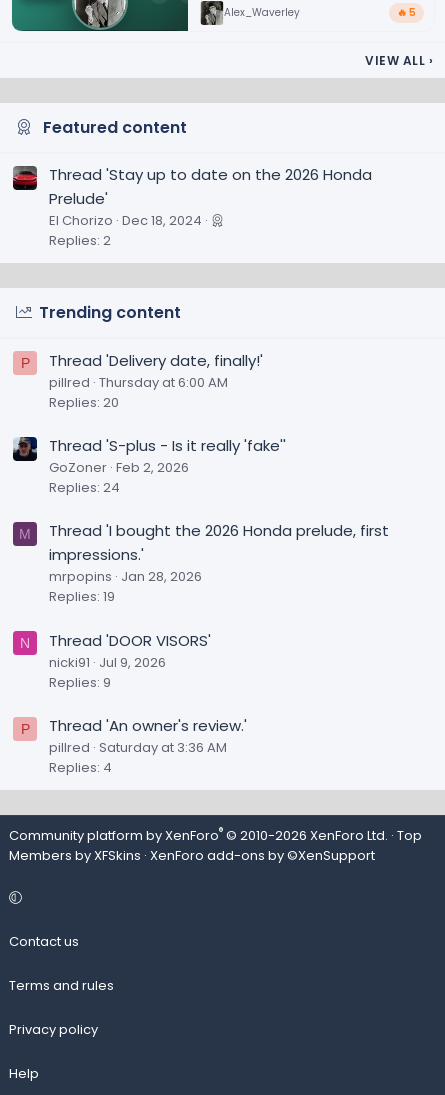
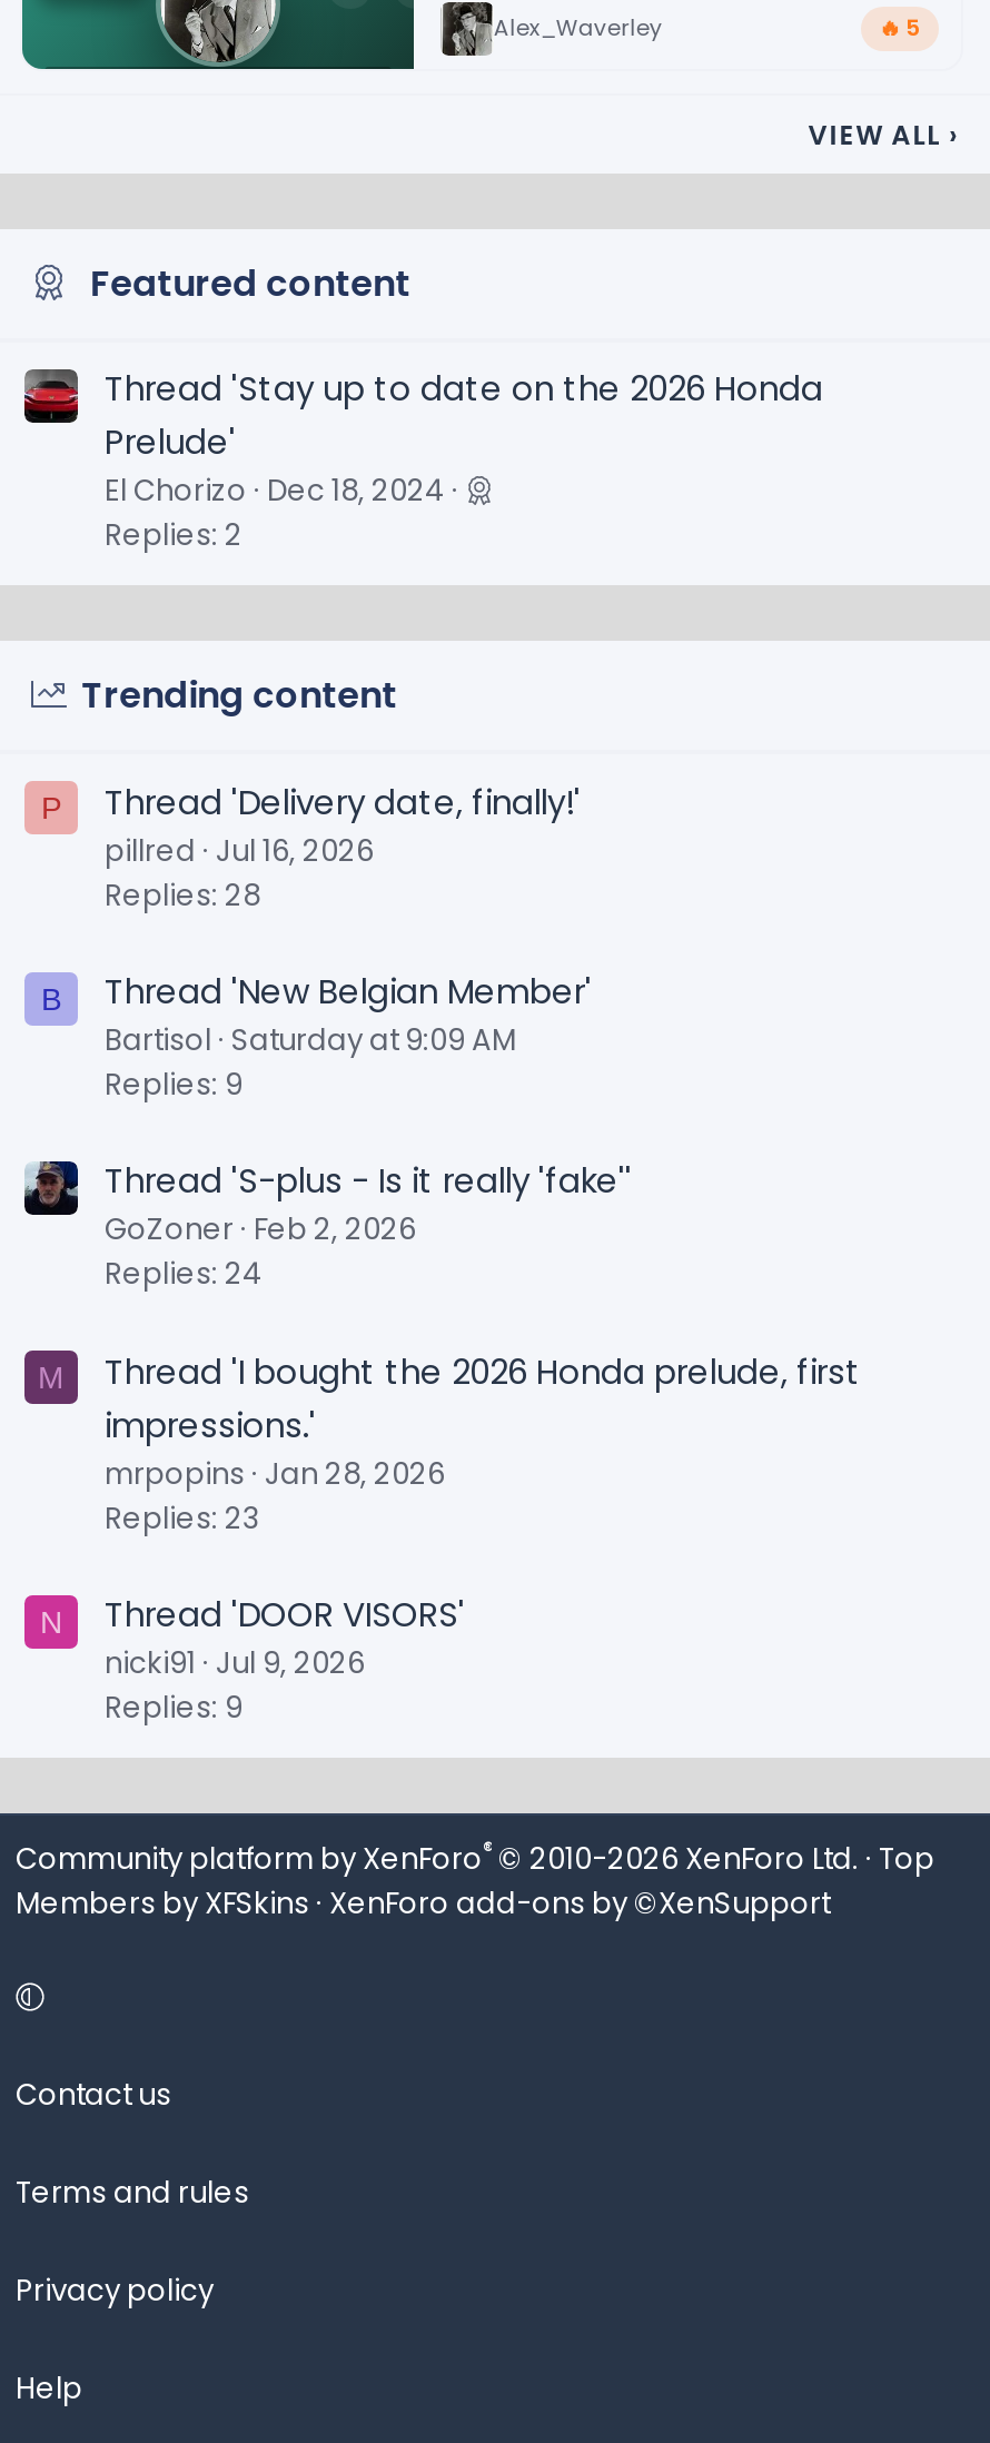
[49,373,228,412] pillred Thursday at 6:00 AM | Replies: 20 -> [41,829,592,1106] pillred Jul 16, 2026 | Replies: 28 | B | Thread 'New Belgian Member' | Bartisol Saturday at 9:09 AM | Replies: 9
moved [19,435,389,586] -> [38,1158,861,1494]: Thread 'S-plus - Is it really 'fake'' | GoZoner Feb 2, 2026 | Replies: 24 | M | Thread 'I bought the 2026 Honda prelude, first | impressions.' | mrpopins Jan 28, 2026
[49,587,115,606] Replies: 19 -> [105,1497,260,1539] Replies: 23
moved [20,630,211,692] -> [40,1591,465,1729]: N | Thread 'DOOR VISORS' | nicki91 Jul 9, 2026 | Replies: 9
[20,715,247,777] P | Thread 'An owner's review.' | pillred Saturday at 3:36 AM | Replies: 4 -> none

